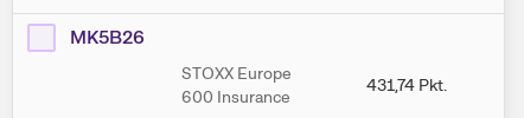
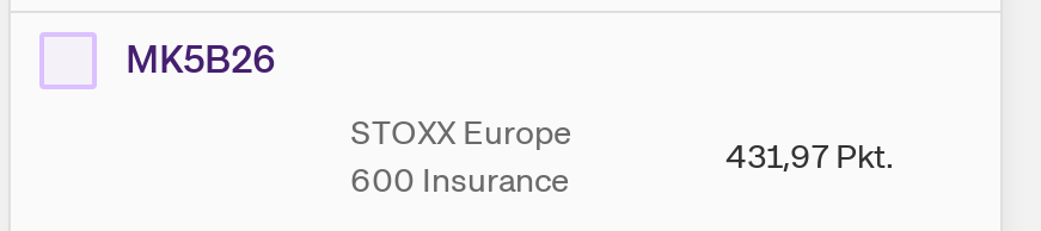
[366,75,447,96] 431,74 Pkt. -> [725,135,893,178] 431,97 Pkt.

